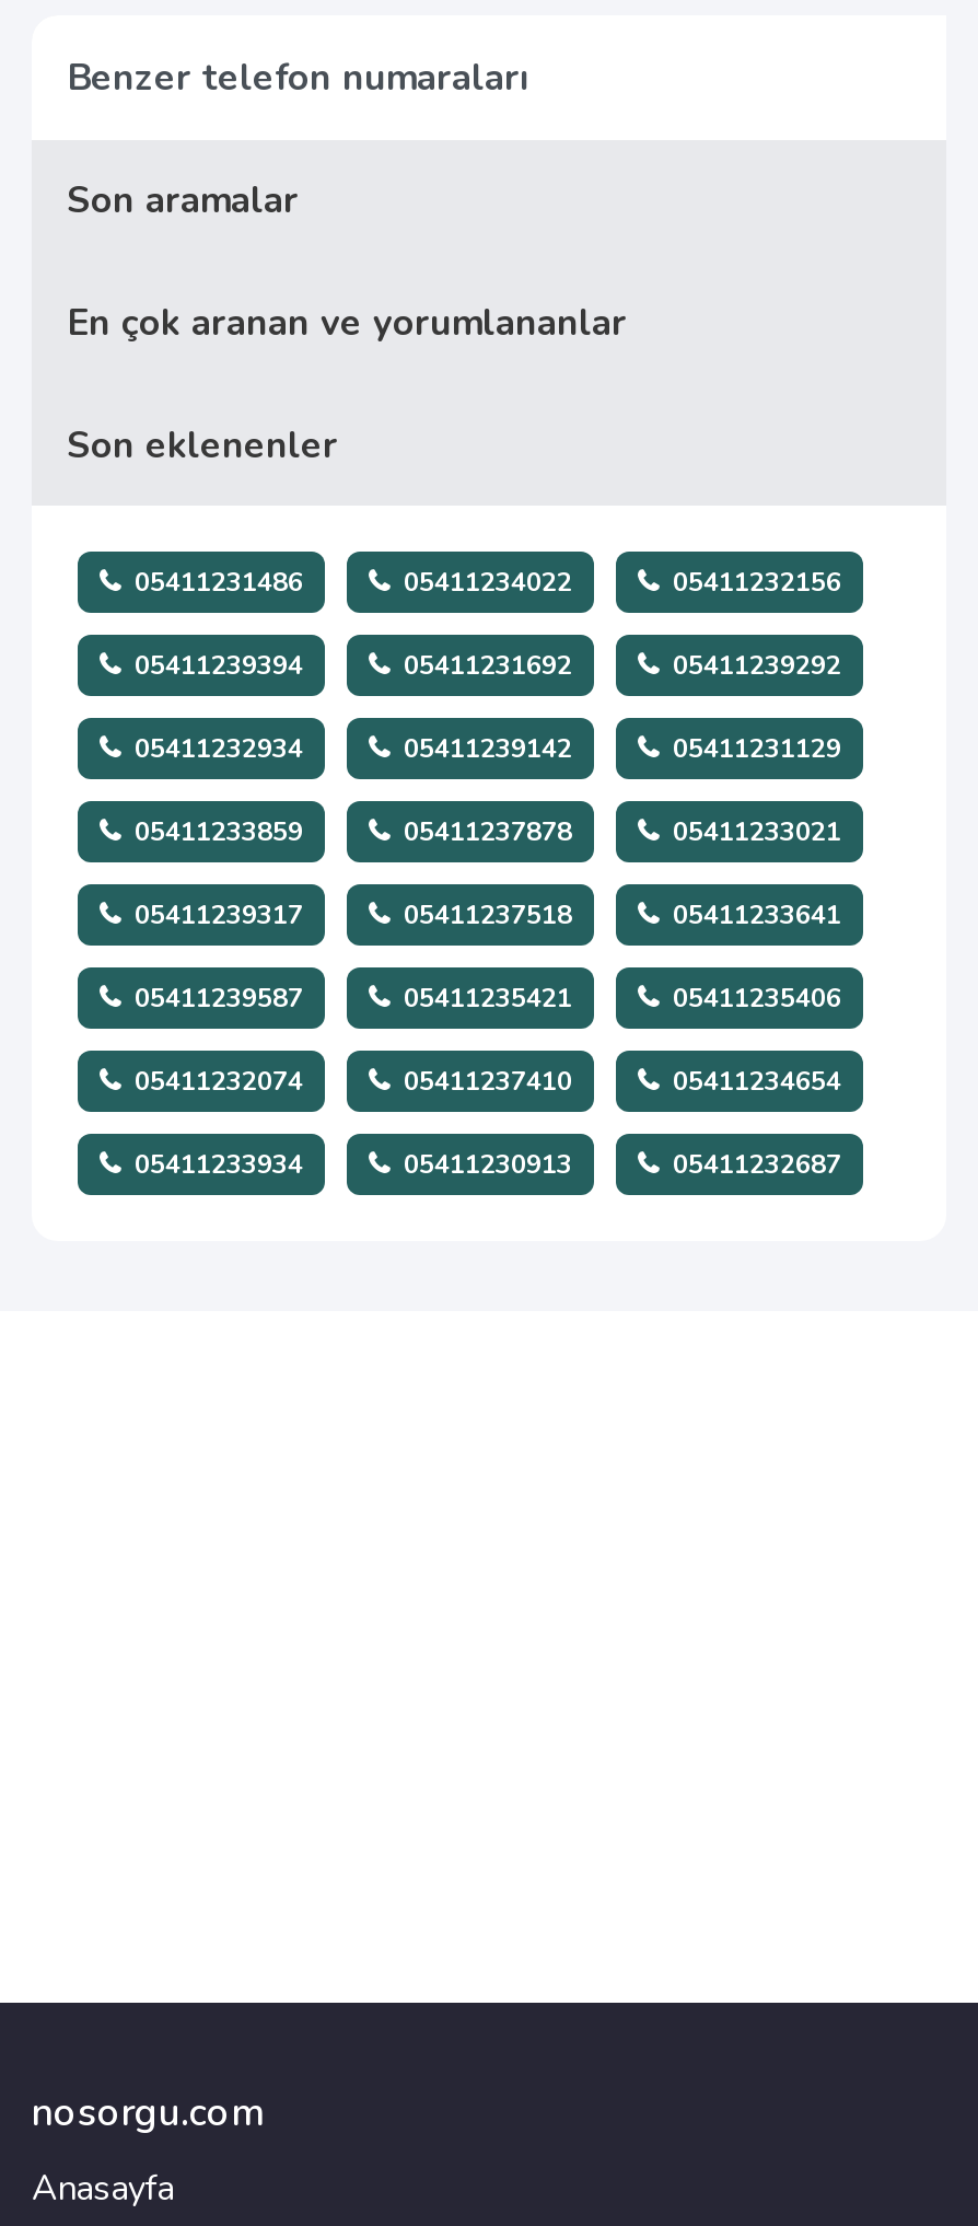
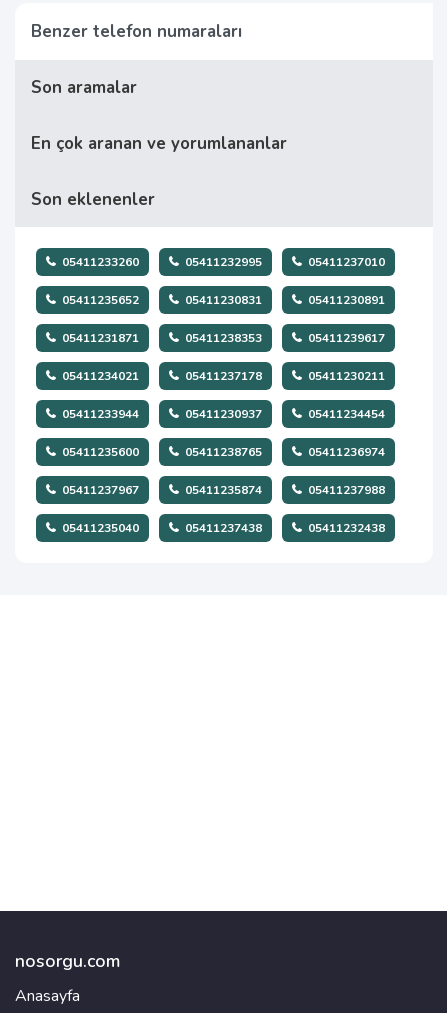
[135,565,303,600] 05411231486 -> [62,254,139,270] 05411233260
[404,565,572,600] 05411234022 -> [185,254,262,270] 05411232995
[673,565,841,600] 05411232156 -> [308,254,385,270] 05411237010
[135,648,303,683] 05411239394 -> [62,292,139,308] 05411235652
[404,648,572,683] 05411231692 -> [185,292,262,308] 05411230831
[673,648,841,683] 05411239292 -> [308,292,385,308] 05411230891
[135,731,303,766] 05411232934 -> [62,330,139,346] 05411231871
[404,731,572,766] 05411239142 -> [185,330,262,346] 05411238353
[673,731,841,766] 05411231129 -> [308,330,385,346] 05411239617
[135,814,303,849] 05411233859 -> [62,368,139,384] 05411234021
[404,814,572,849] 05411237878 -> [185,368,262,384] 05411237178
[673,814,841,849] 05411233021 -> [308,368,385,384] 05411230211
[135,897,303,932] 05411239317 -> [62,406,139,422] 05411233944
[404,897,572,932] 05411237518 -> [185,406,262,422] 05411230937
[673,897,841,932] 05411233641 -> [308,406,385,422] 05411234454
[135,981,303,1016] 05411239587 -> [62,444,139,460] 05411235600
[404,981,572,1016] 05411235421 -> [185,444,262,460] 05411238765
[673,981,841,1016] 05411235406 -> [308,444,385,460] 05411236974
[135,1064,303,1099] 05411232074 -> [62,482,139,498] 05411237967
[404,1064,572,1099] 05411237410 -> [185,482,262,498] 05411235874
[673,1064,841,1099] 05411234654 -> [308,482,385,498] 05411237988
[135,1147,303,1182] 05411233934 -> [62,520,139,536] 05411235040
[404,1147,572,1182] 05411230913 -> [185,520,262,536] 05411237438
[673,1147,841,1182] 05411232687 -> [308,520,385,536] 05411232438

